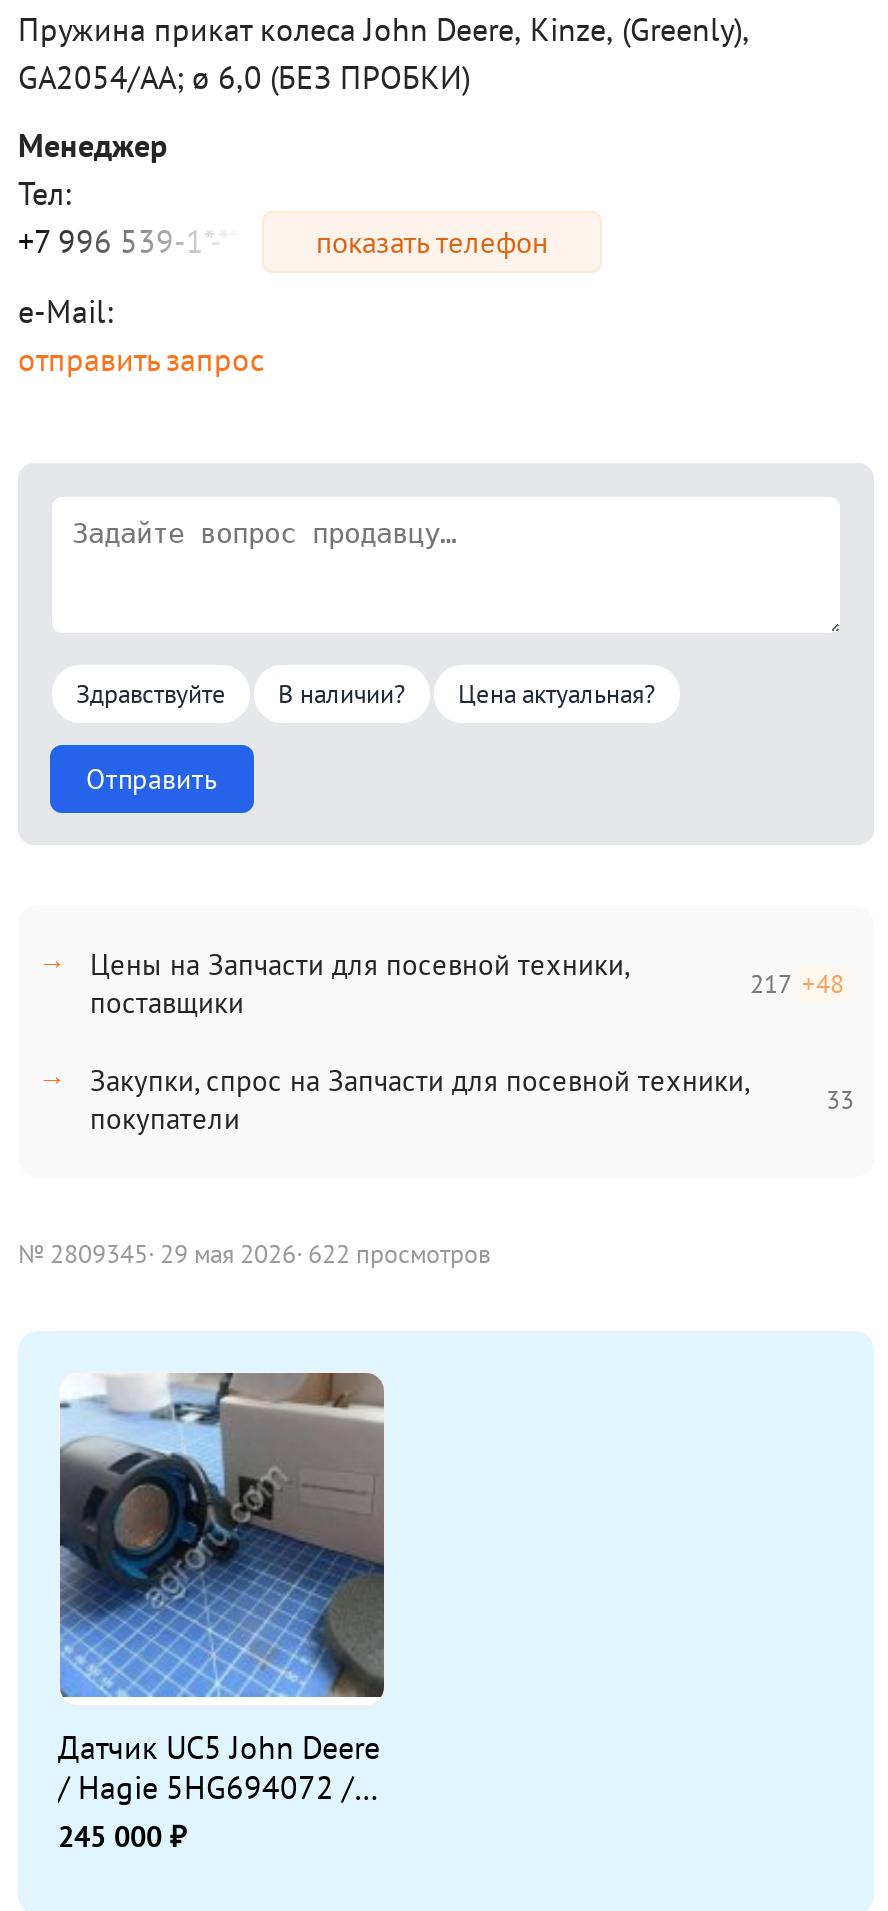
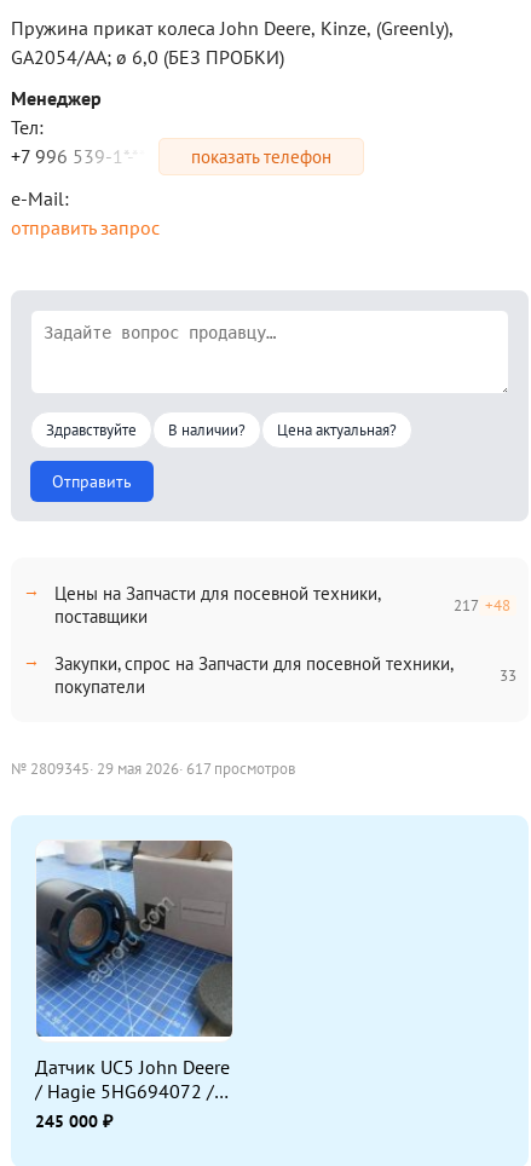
[18,1238,490,1272] № 2809345 · 29 мая 2026 · 622 просмотров -> [11,759,295,780] № 2809345 · 29 мая 2026 · 617 просмотров

